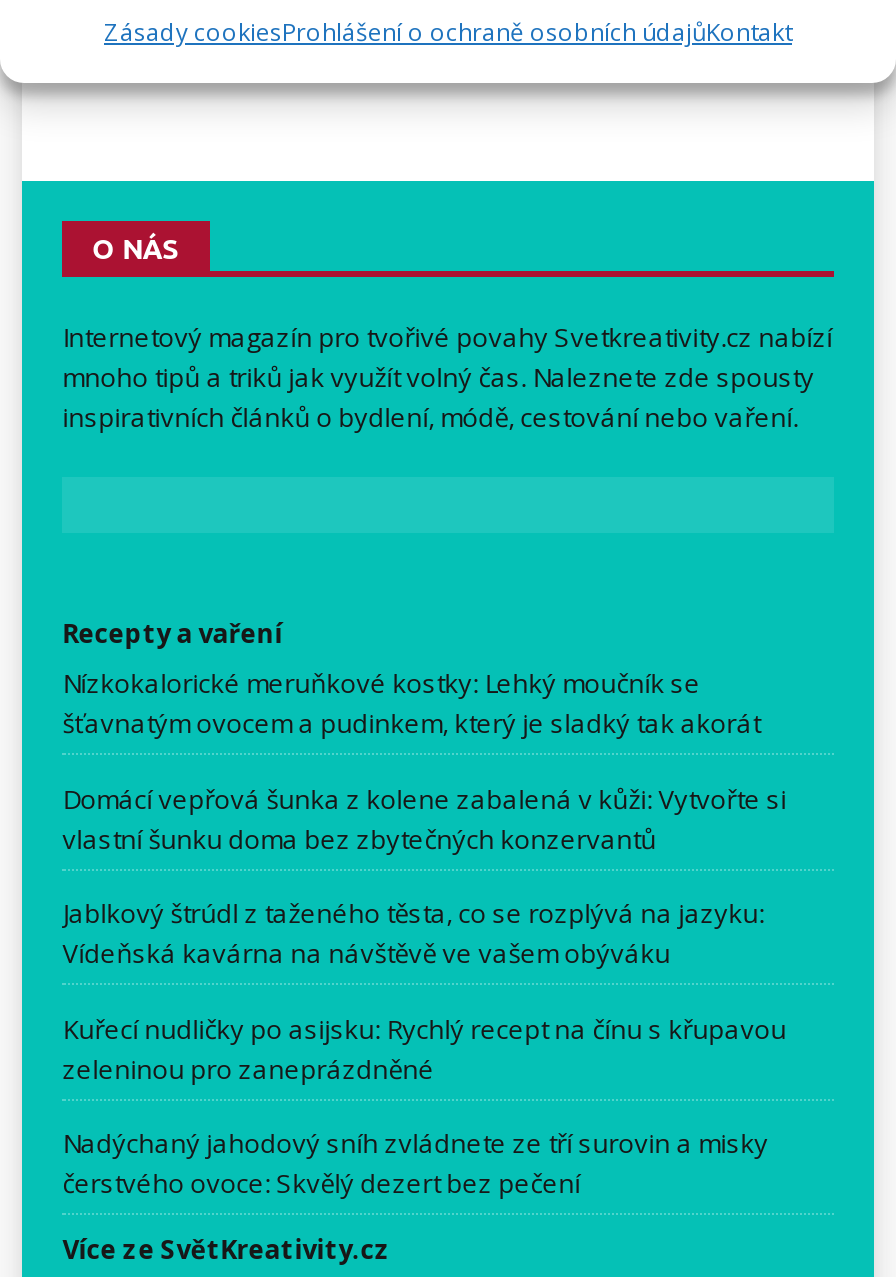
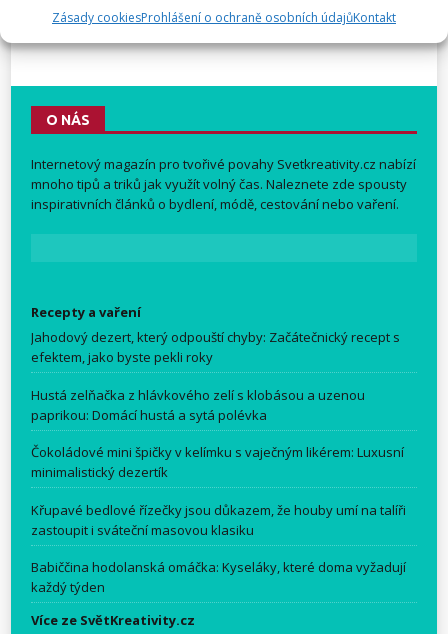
[62,666,760,742] Nízkokalorické meruňkové kostky: Lehký moučník se | šťavnatým ovocem a pudinkem, který je sladký tak akorát -> [31,328,400,366] Jahodový dezert, který odpouští chyby: Začátečnický recept s | efektem, jako byste pekli roky
[62,781,786,857] Domácí vepřová šunka z kolene zabalená v kůži: Vytvořte si | vlastní šunku doma bez zbytečných konzervantů -> [31,386,365,424] Hustá zelňačka z hlávkového zelí s klobásou a uzenou | paprikou: Domácí hustá a sytá polévka
[62,896,764,972] Jablkový štrúdl z taženého těsta, co se rozplývá na jazyku: | Vídeňská kavárna na návštěvě ve vašem obýváku -> [31,443,404,481] Čokoládové mini špičky v kelímku s vaječným likérem: Luxusní | minimalistický dezertík
[62,1011,786,1087] Kuřecí nudličky po asijsku: Rychlý recept na čínu s křupavou | zeleninou pro zaneprázdněné -> [31,501,406,539] Křupavé bedlové řízečky jsou důkazem, že houby umí na talíři | zastoupit i sváteční masovou klasiku
[62,1126,768,1202] Nadýchaný jahodový sníh zvládnete ze tří surovin a misky | čerstvého ovoce: Skvělý dezert bez pečení -> [31,558,406,596] Babiččina hodolanská omáčka: Kyseláky, které doma vyžadují | každý týden

